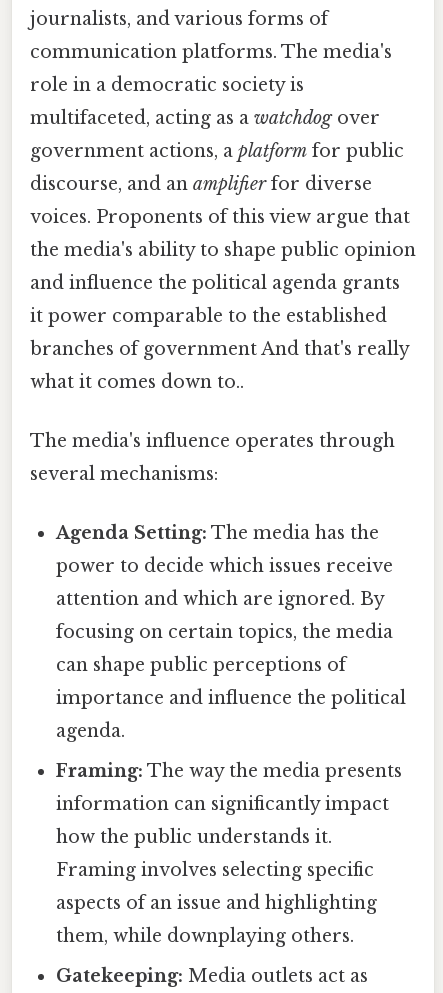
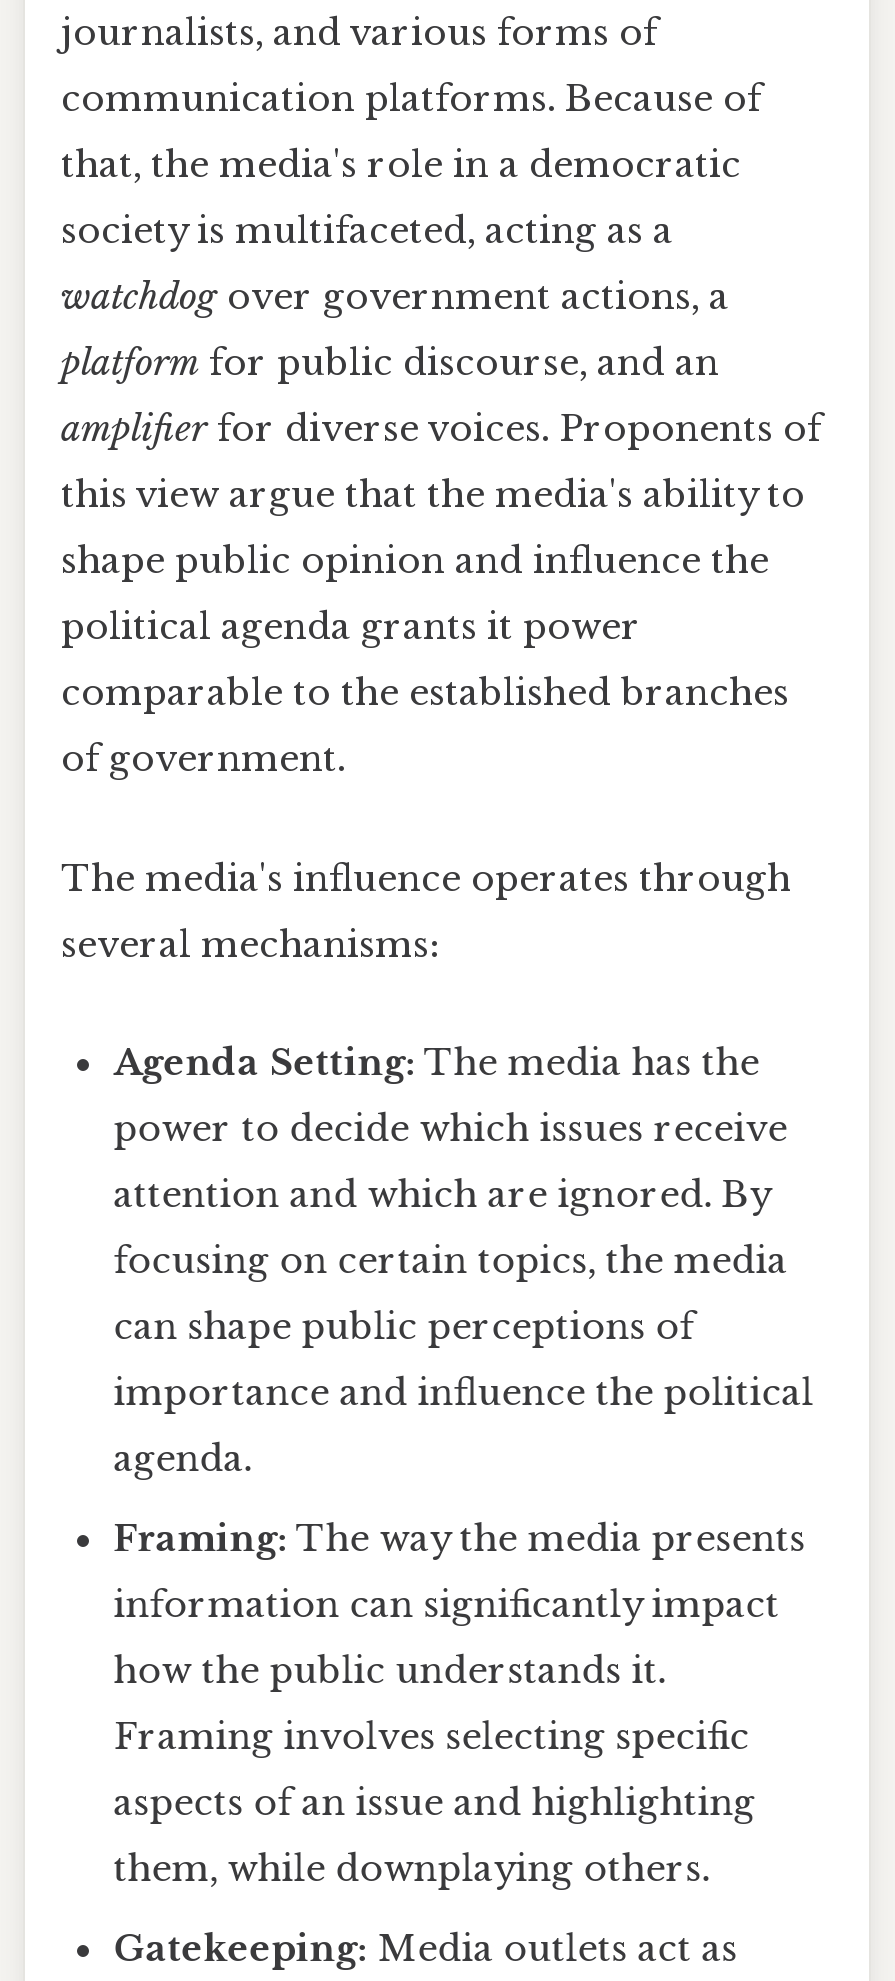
[30,41,392,63] communication platforms. The media's -> [61,78,761,122] communication platforms. Because of
[30,74,304,96] role in a democratic society is -> [61,144,741,188] that, the media's role in a democratic
[30,107,380,129] multifaceted, acting as a watchdog over -> [61,210,673,254] society is multifaceted, acting as a
[30,140,404,162] government actions, a platform for public -> [61,276,729,320] watchdog over government actions, a
[30,173,372,195] discourse, and an amplifier for diverse -> [61,342,719,386] platform for public discourse, and an
[30,206,410,228] voices. Proponents of this view argue that -> [61,408,821,452] amplifier for diverse voices. Proponents of
[30,239,416,261] the media's ability to shape public opinion -> [61,474,805,518] this view argue that the media's ability to
[30,272,400,294] and influence the political agenda grants -> [61,540,769,584] shape public opinion and influence the
[30,305,387,327] it power comparable to the established -> [61,606,641,650] political agenda grants it power
[30,338,409,360] branches of government And that's really -> [61,672,789,716] comparable to the established branches
[30,371,244,393] what it comes down to.. -> [61,738,345,782] of government.

